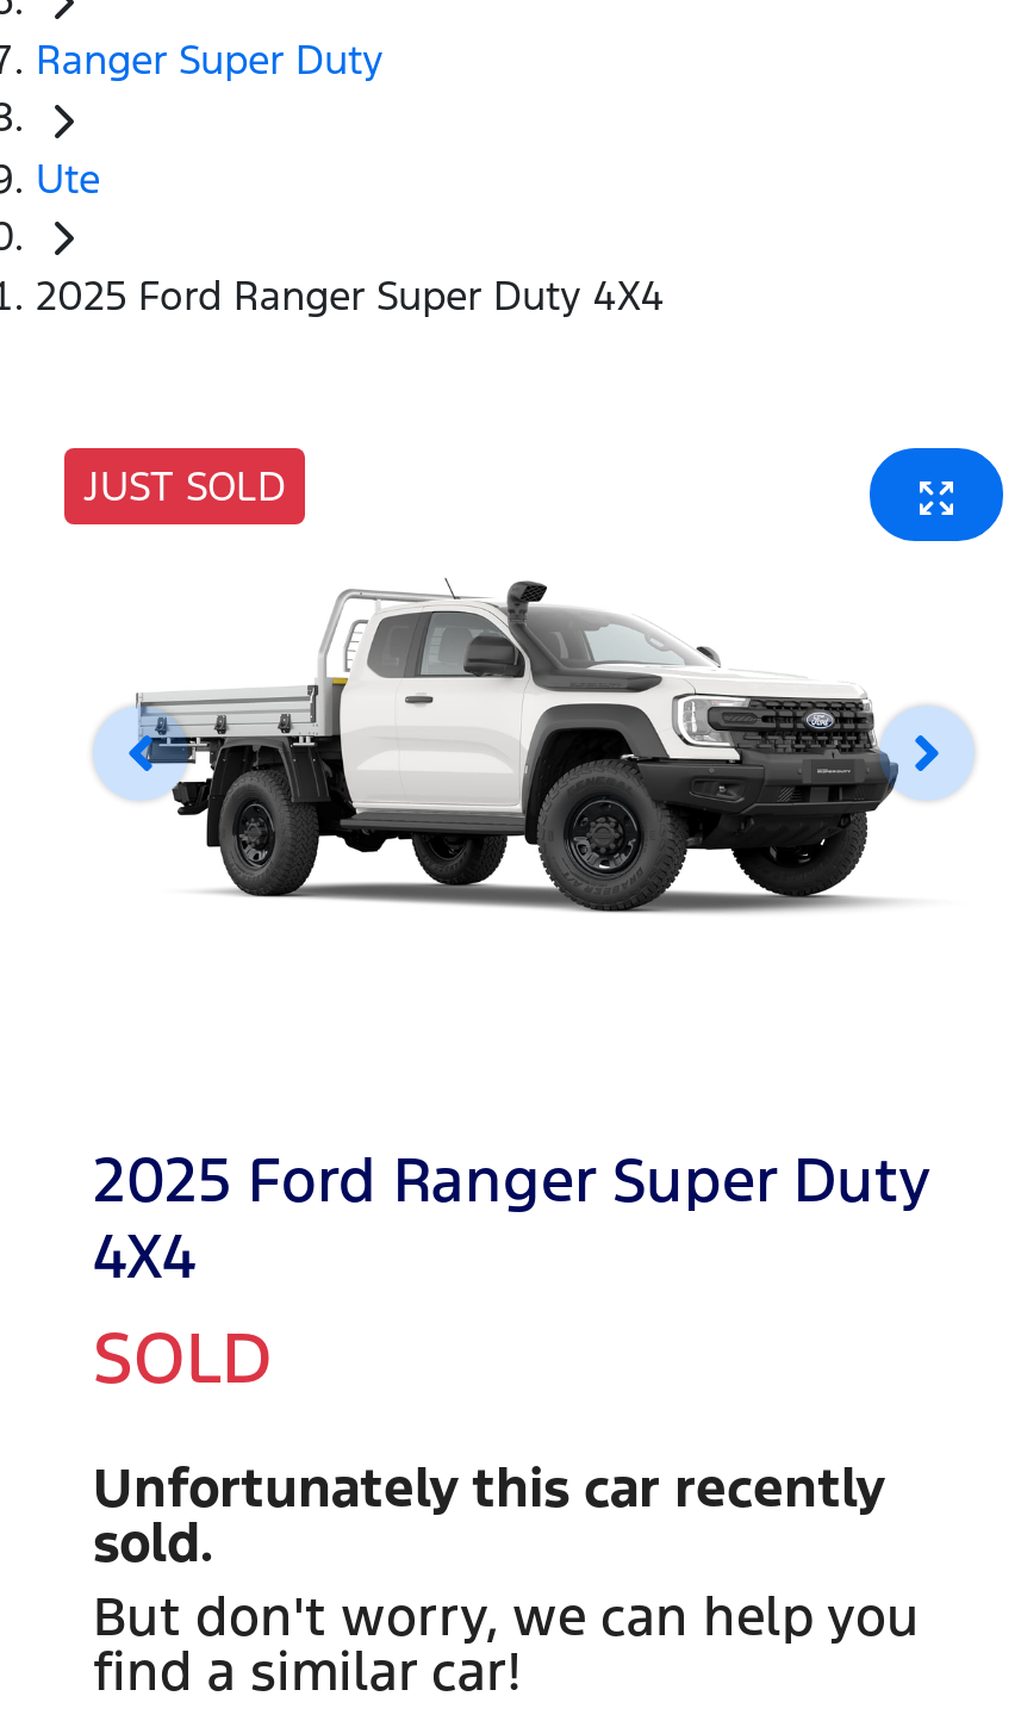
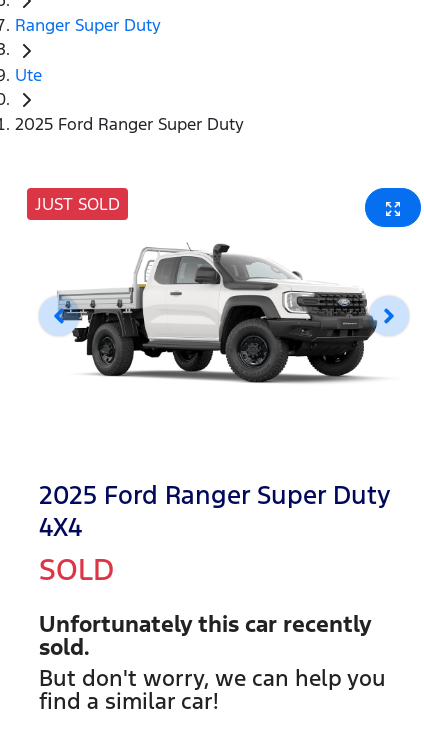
[36,270,665,323] 2025 Ford Ranger Super Duty 4X4 -> [15,113,244,135] 2025 Ford Ranger Super Duty

